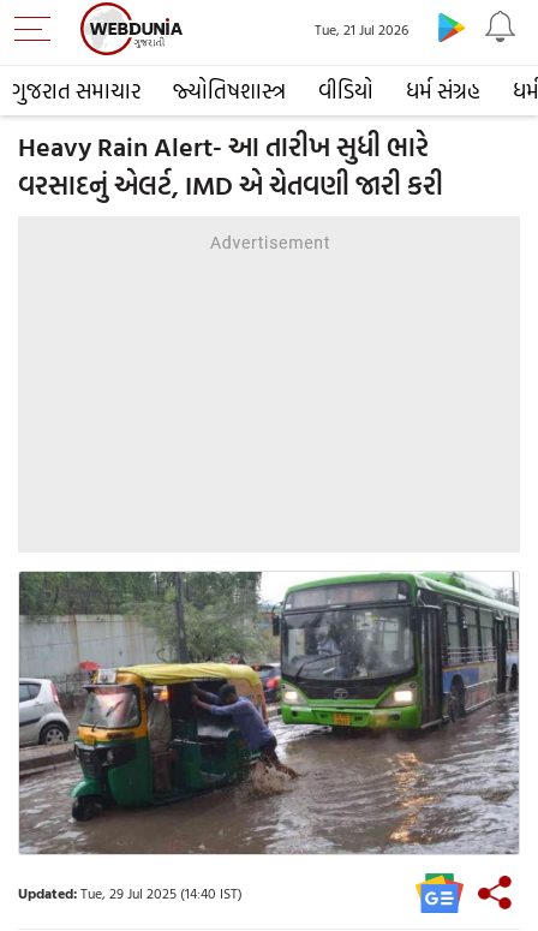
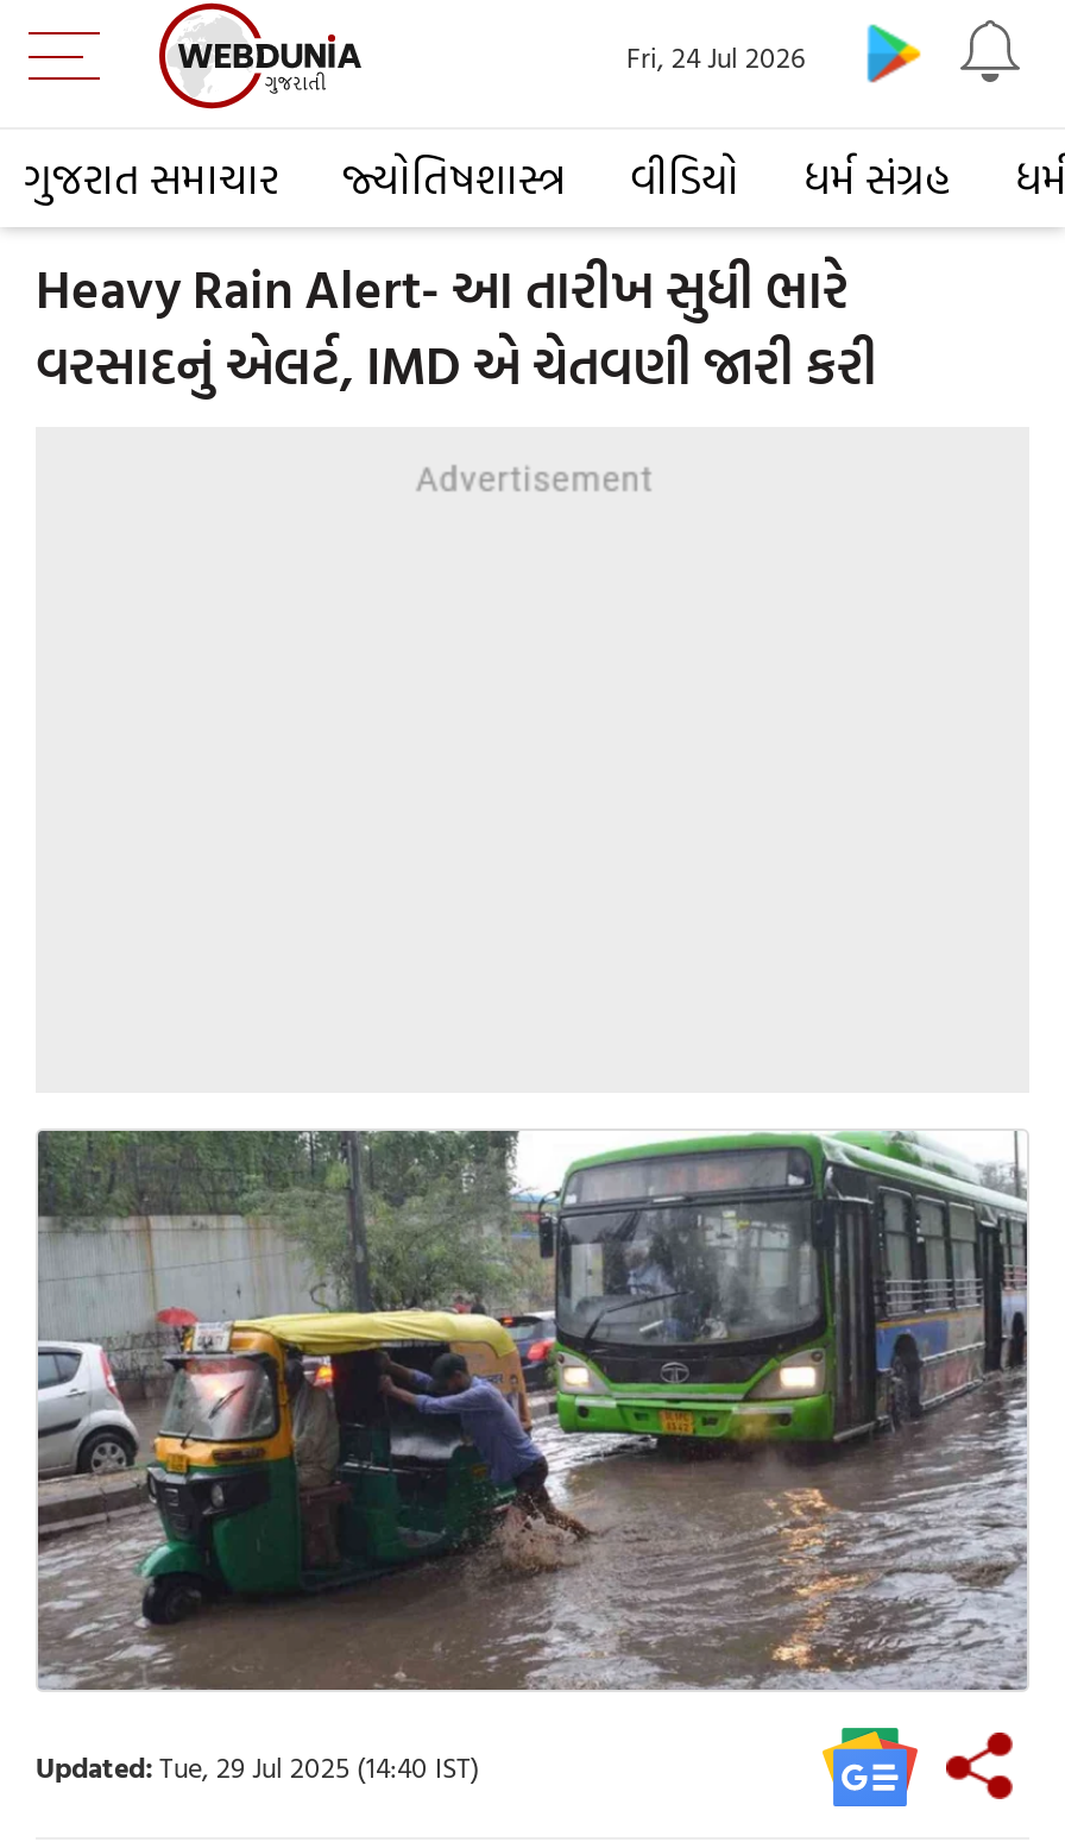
[315,18,408,40] Tue, 21 Jul 2026 -> [626,34,805,77] Fri, 24 Jul 2026

